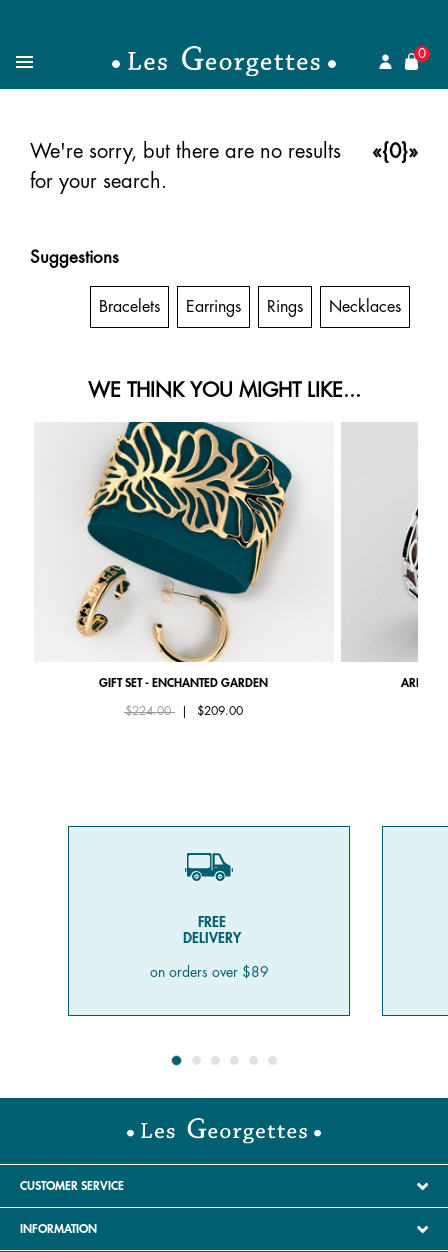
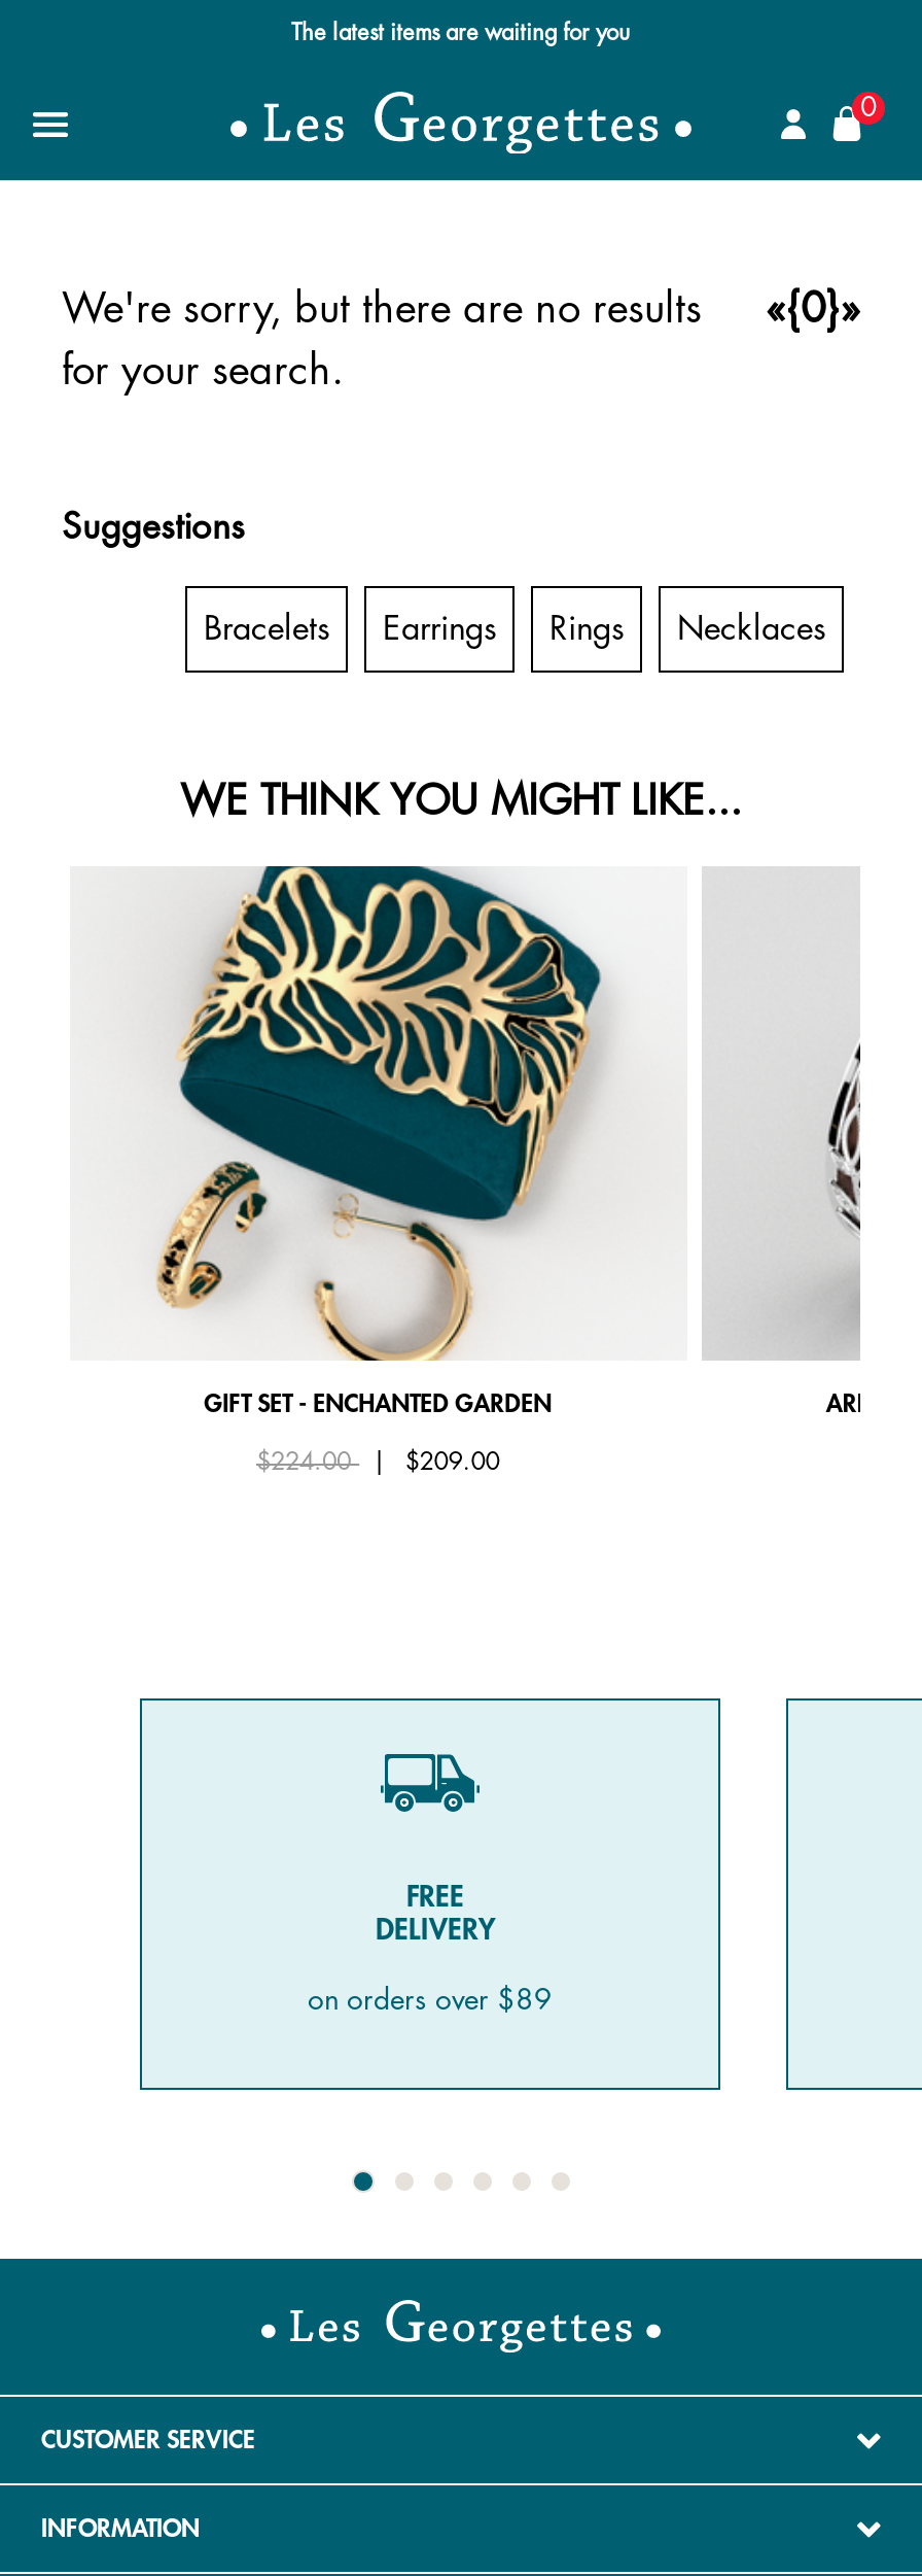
none -> [291,21,631,43] The latest items are waiting for you

